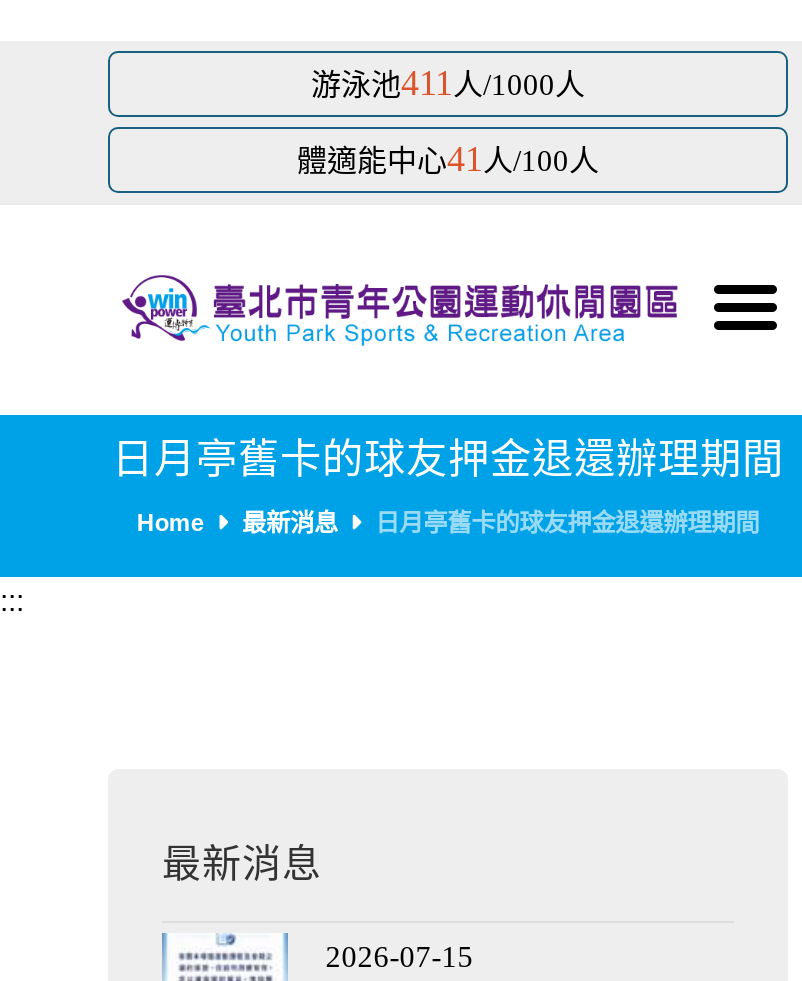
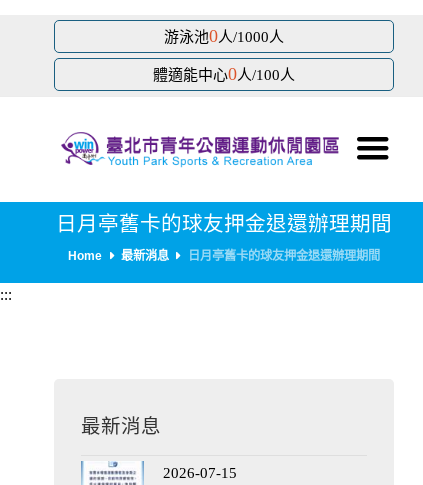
[311,63,585,103] 游泳池411人/1000人 -> [164,26,284,46] 游泳池0人/1000人
[297,139,599,179] 體適能中心41人/100人 -> [153,64,295,84] 體適能中心0人/100人

